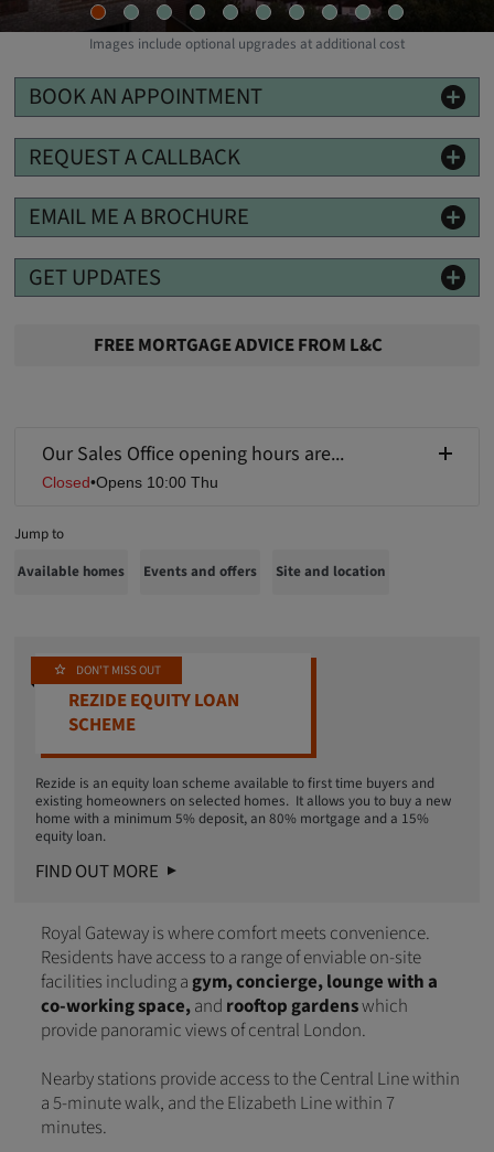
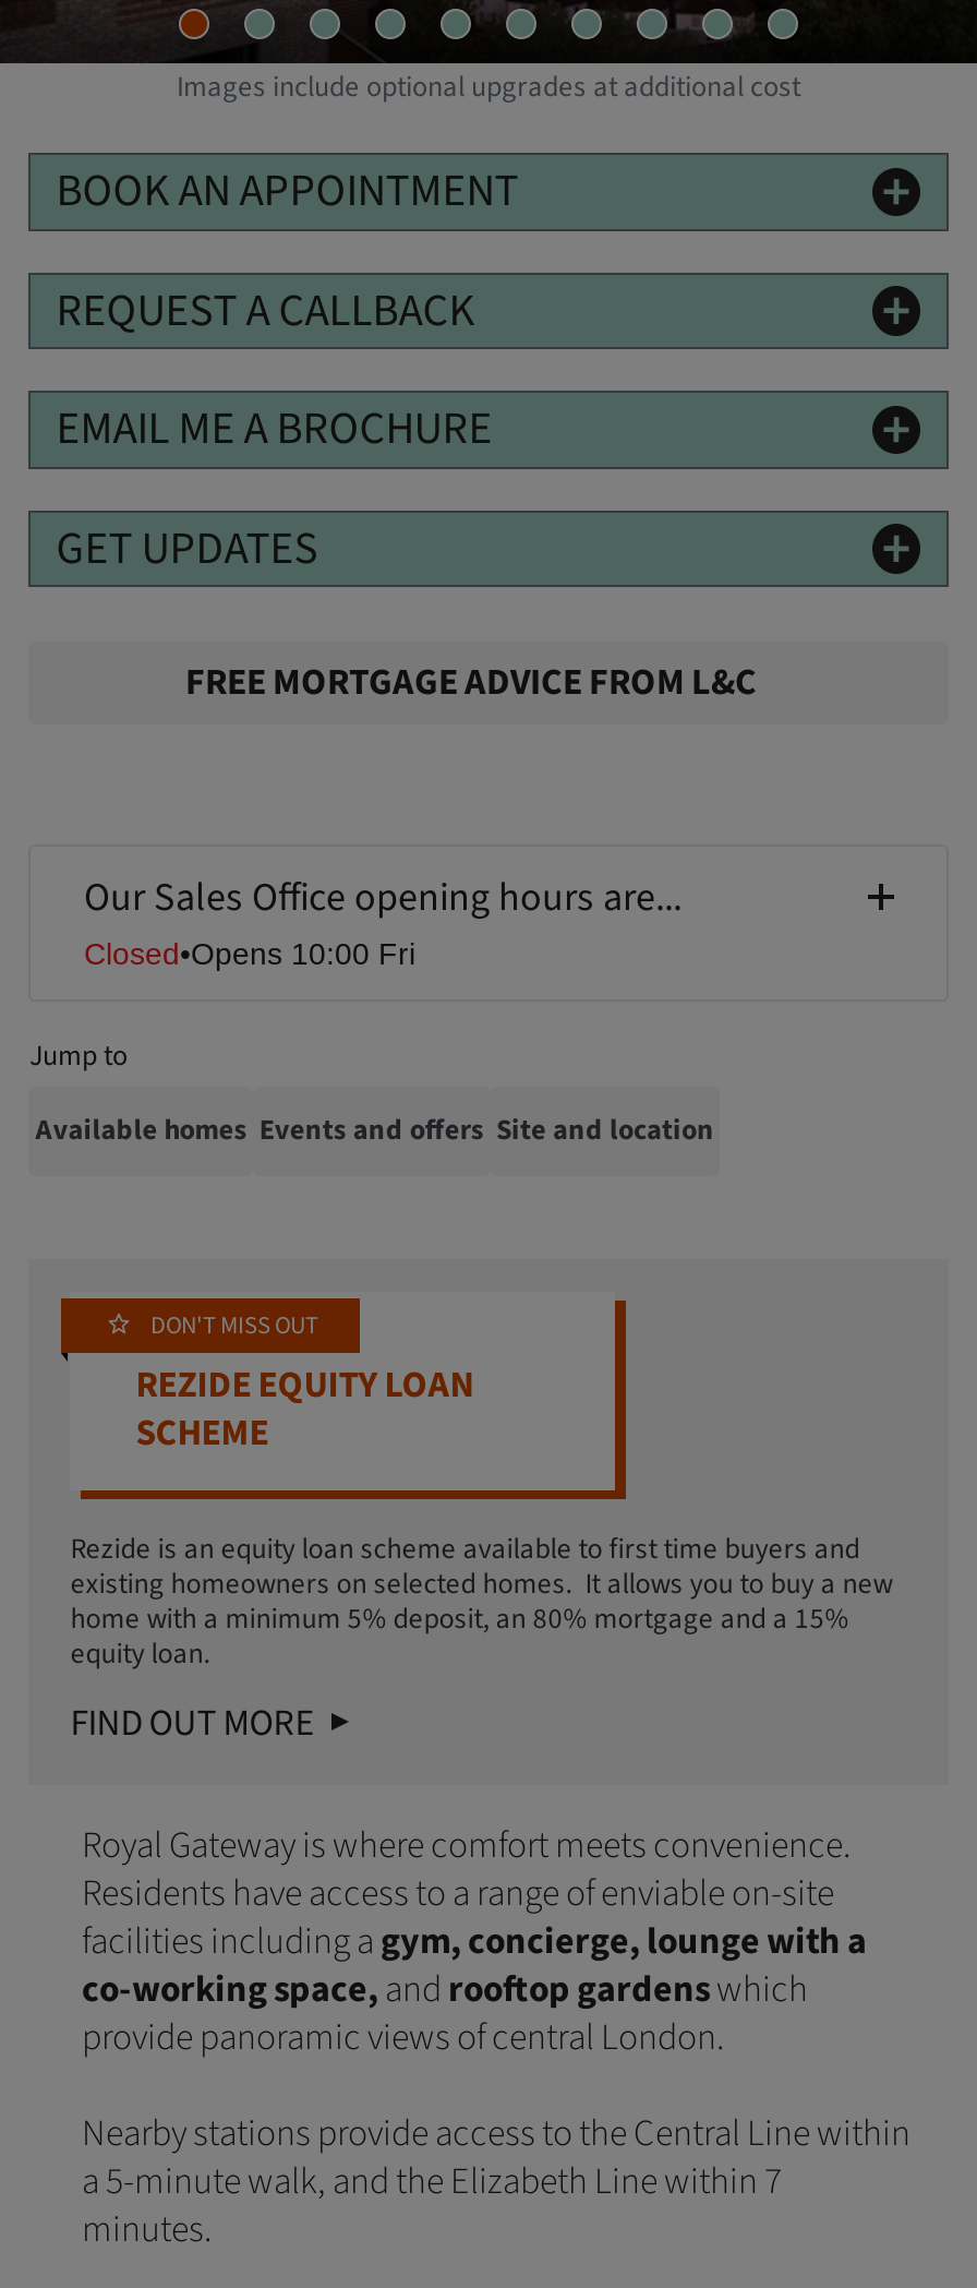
[42,473,219,491] Closed•Opens 10:00 Thu -> [84,936,415,971] Closed•Opens 10:00 Fri

